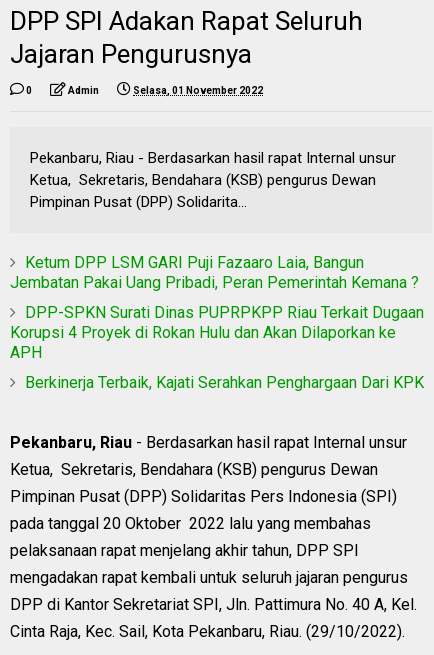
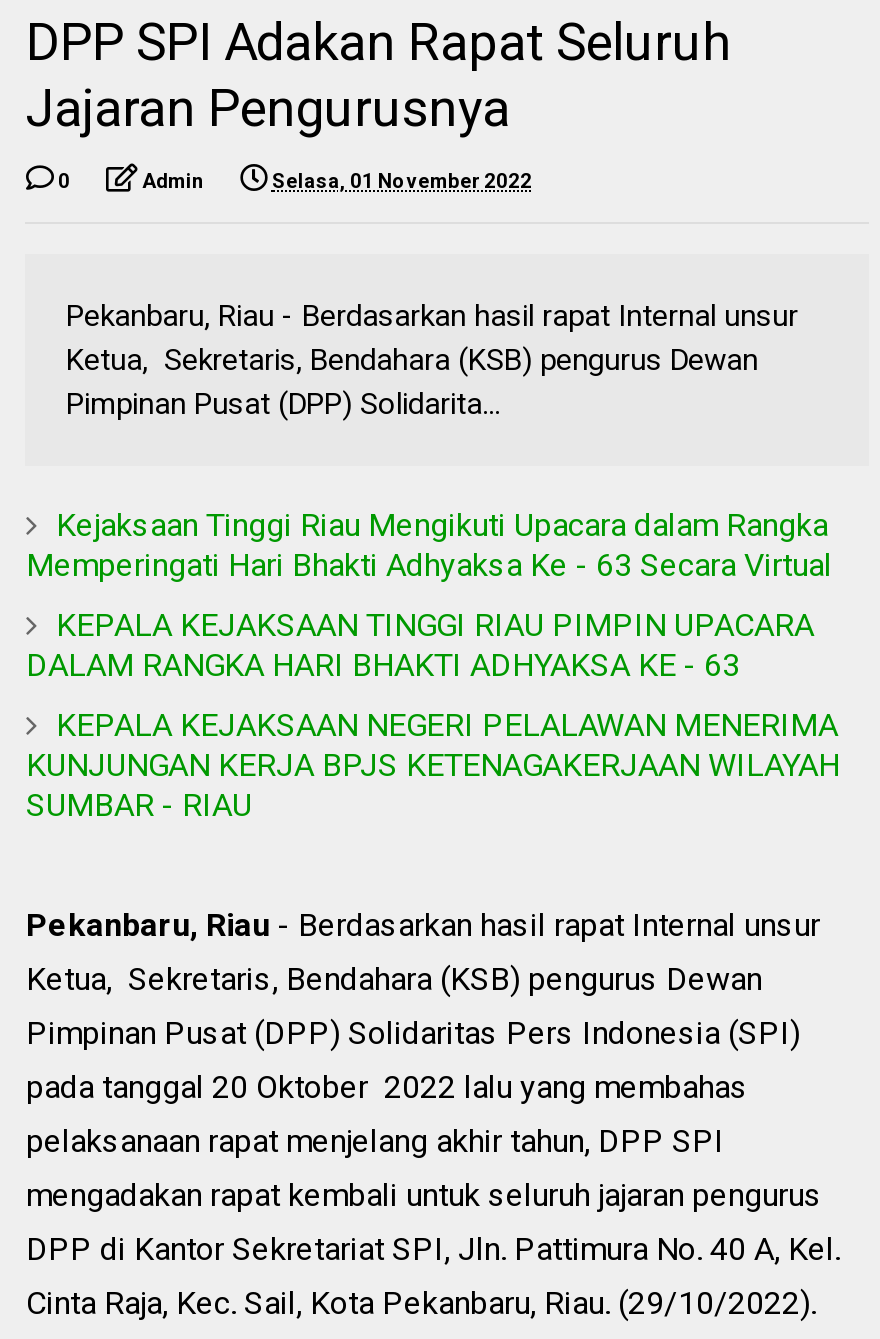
[10,253,419,292] Ketum DPP LSM GARI Puji Fazaaro Laia, Bangun | Jembatan Pakai Uang Pribadi, Peran Pemerintah Kemana ? -> [26,507,832,585] Kejaksaan Tinggi Riau Mengikuti Upacara dalam Rangka | Memperingati Hari Bhakti Adhyaksa Ke - 63 Secara Virtual
[10,303,424,362] DPP-SPKN Surati Dinas PUPRPKPP Riau Terkait Dugaan | Korupsi 4 Proyek di Rokan Hulu dan Akan Dilaporkan ke | APH -> [26,607,814,685] KEPALA KEJAKSAAN TINGGI RIAU PIMPIN UPACARA | DALAM RANGKA HARI BHAKTI ADHYAKSA KE - 63
[25,373,424,392] Berkinerja Terbaik, Kajati Serahkan Penghargaan Dari KPK -> [26,707,840,825] KEPALA KEJAKSAAN NEGERI PELALAWAN MENERIMA | KUNJUNGAN KERJA BPJS KETENAGAKERJAAN WILAYAH | SUMBAR - RIAU

